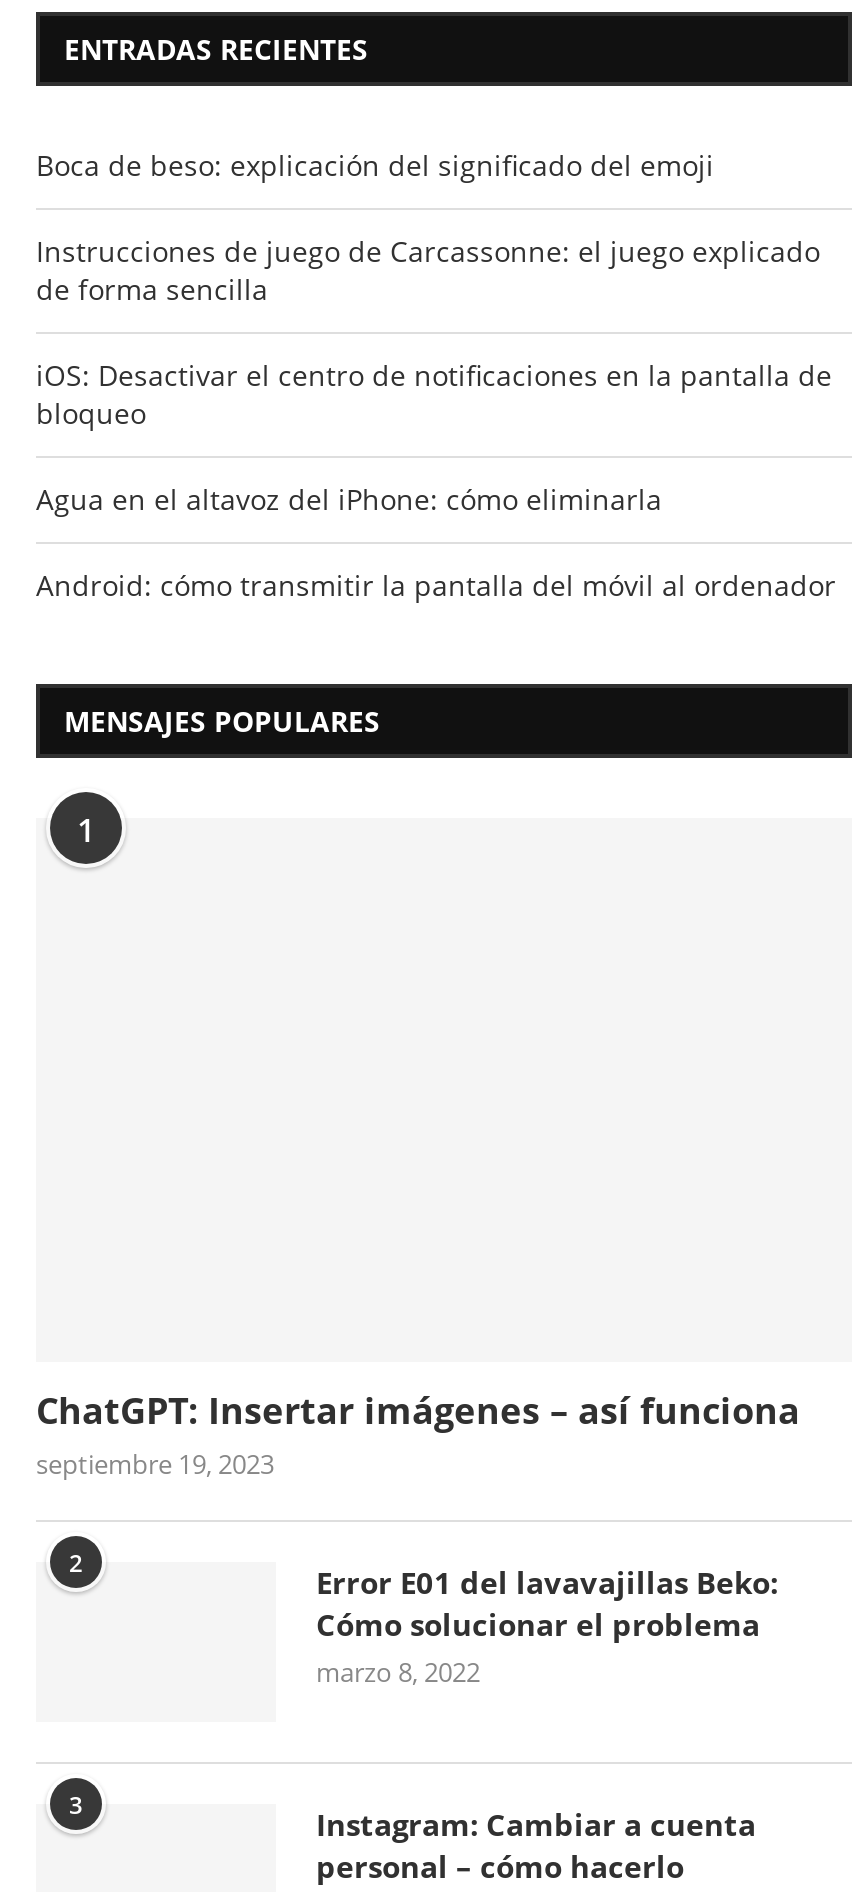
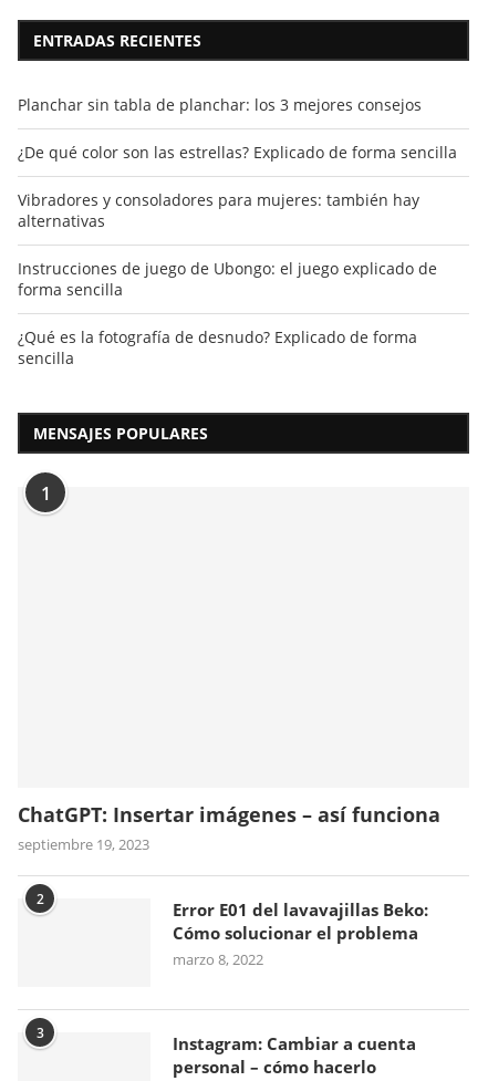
[36,146,714,184] Boca de beso: explicación del significado del emoji -> [18,94,422,115] Planchar sin tabla de planchar: los 3 mejores consejos
[36,232,820,308] Instrucciones de juego de Carcassonne: el juego explicado | de forma sencilla -> [18,142,457,163] ¿De qué color son las estrellas? Explicado de forma sencilla
[36,356,832,432] iOS: Desactivar el centro de notificaciones en la pantalla de | bloqueo -> [18,189,419,231] Vibradores y consoladores para mujeres: también hay | alternativas
[36,480,662,518] Agua en el altavoz del iPhone: cómo eliminarla -> [18,258,437,300] Instrucciones de juego de Ubongo: el juego explicado de | forma sencilla
[36,566,836,604] Android: cómo transmitir la pantalla del móvil al ordenador -> [18,326,417,368] ¿Qué es la fotografía de desnudo? Explicado de forma | sencilla

